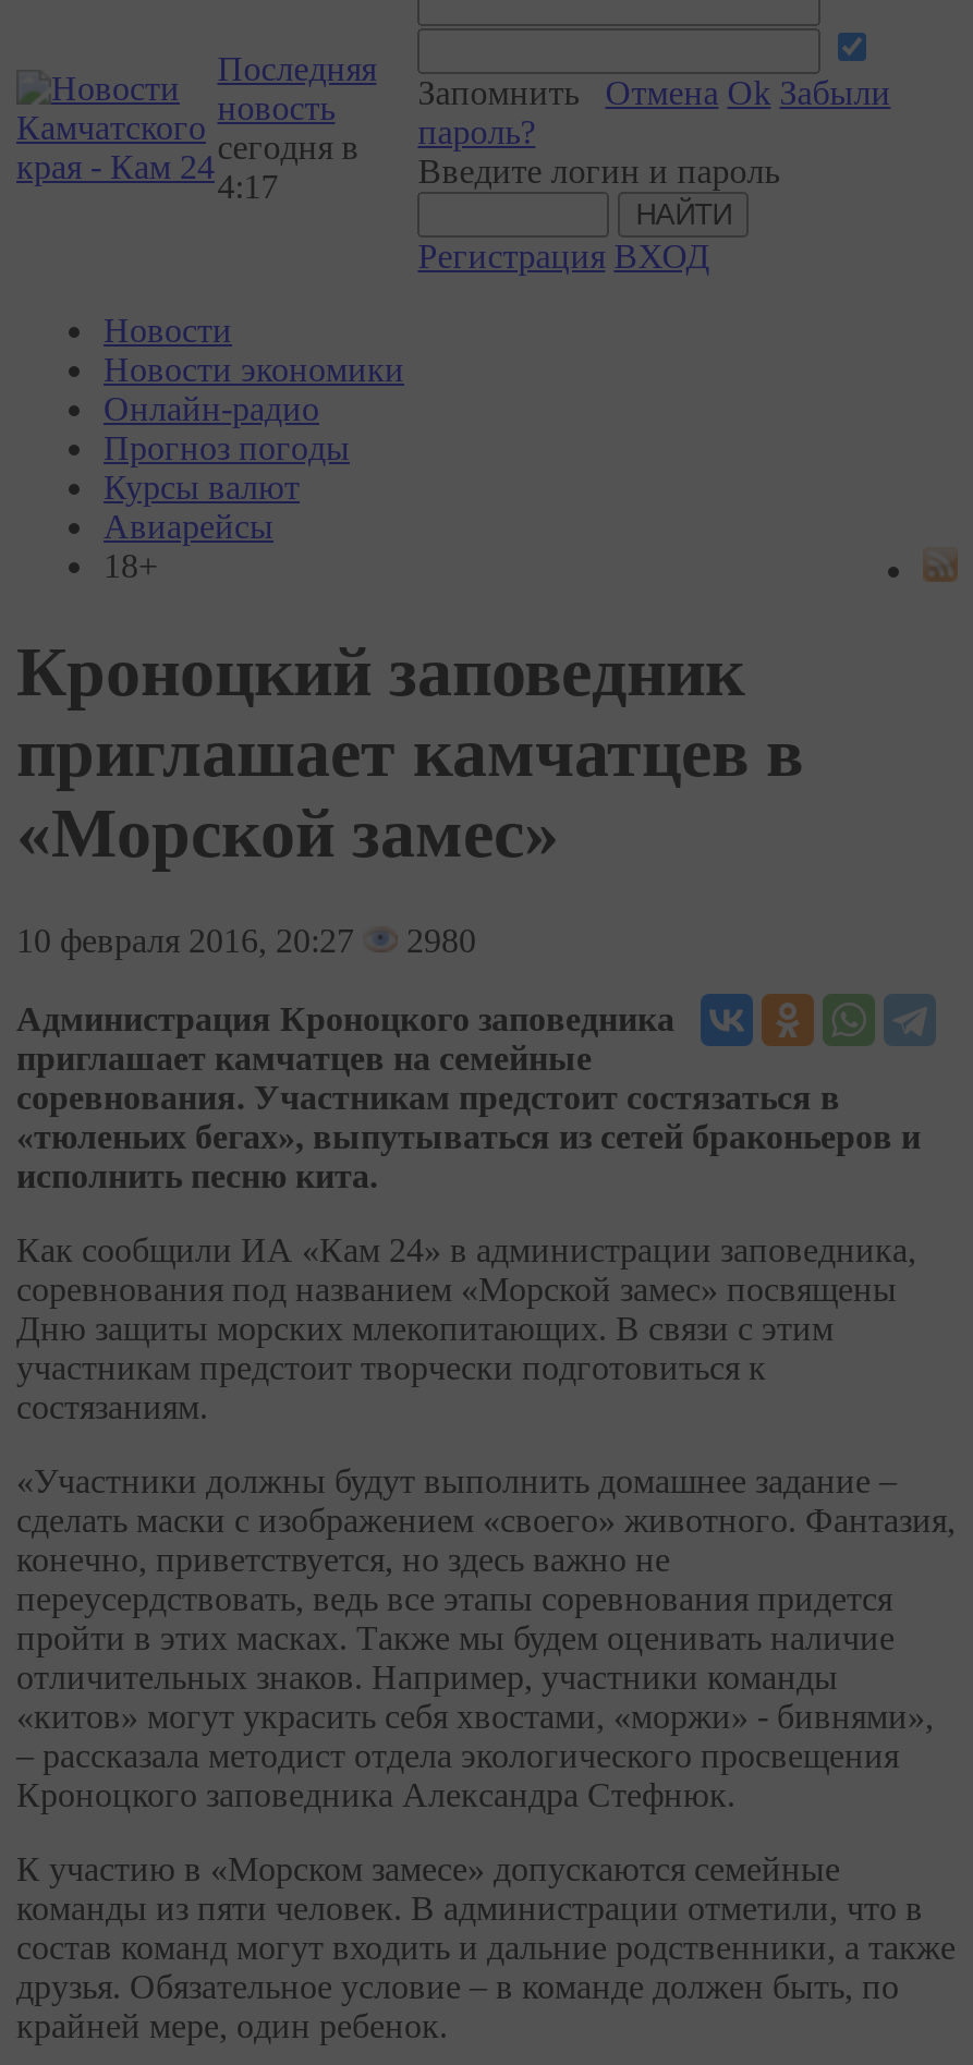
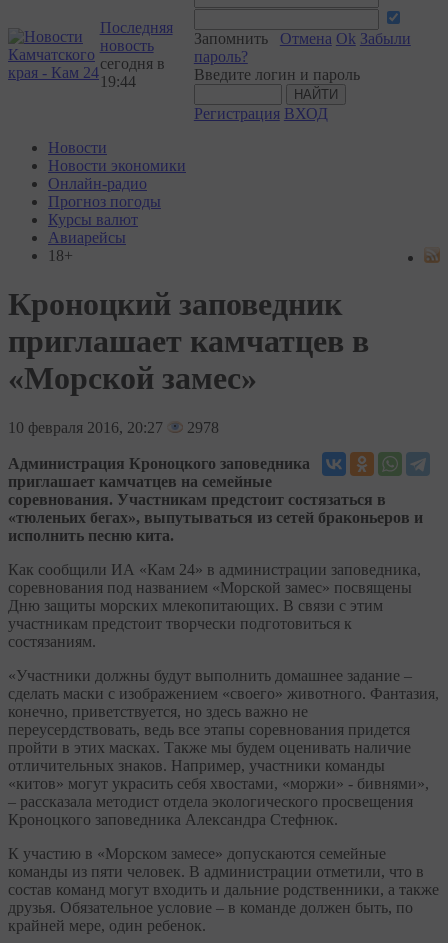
[217,168,278,205] 4:17 -> [100,73,136,90] 19:44
[16,922,476,959] 10 февраля 2016, 20:27 2980 -> [8,419,219,436] 10 февраля 2016, 20:27 2978

